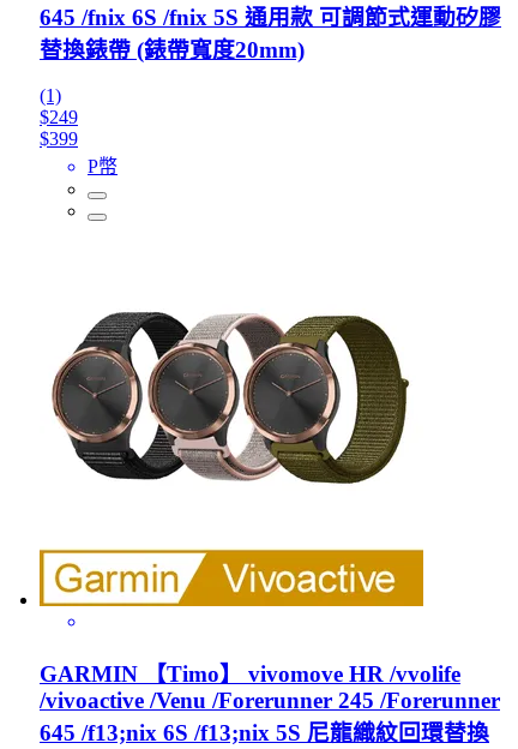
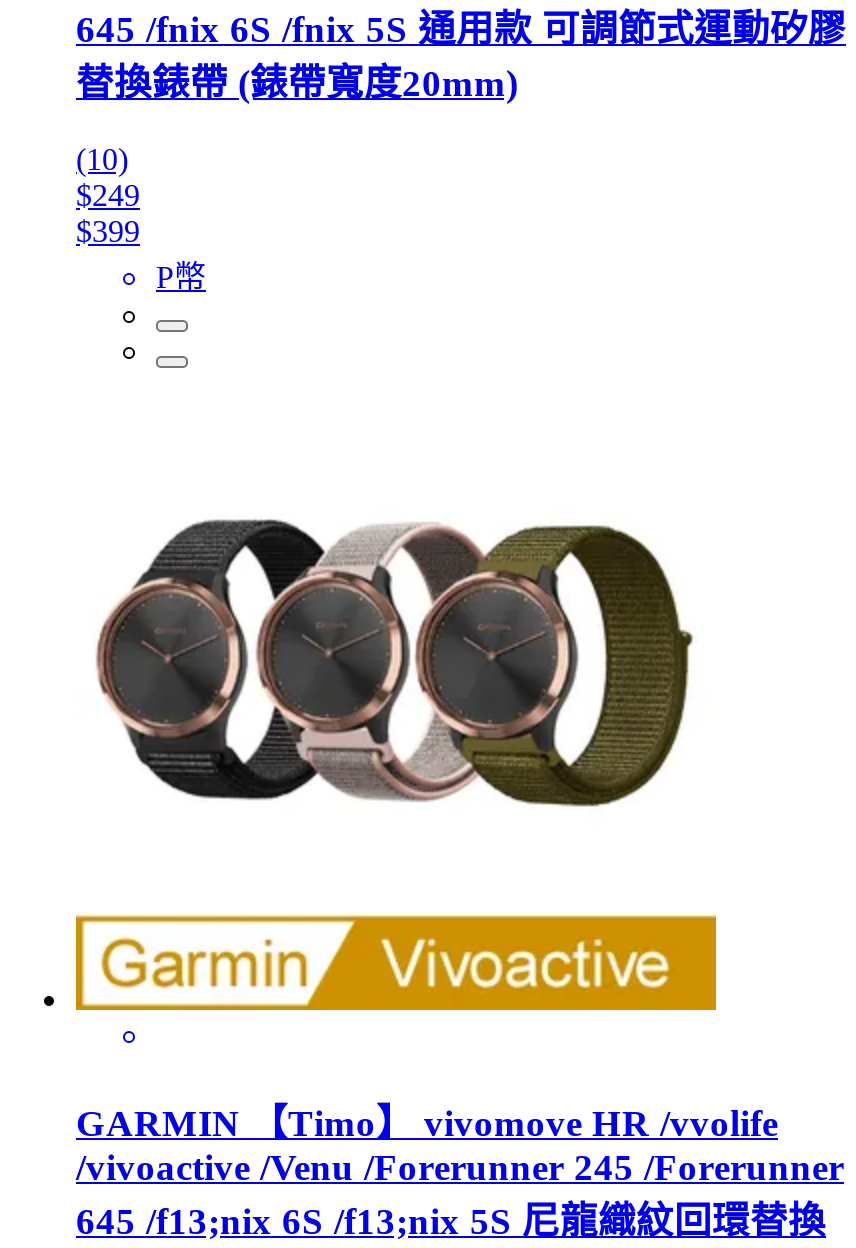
[40,86,61,106] (1) -> [76,143,128,177] (10)

